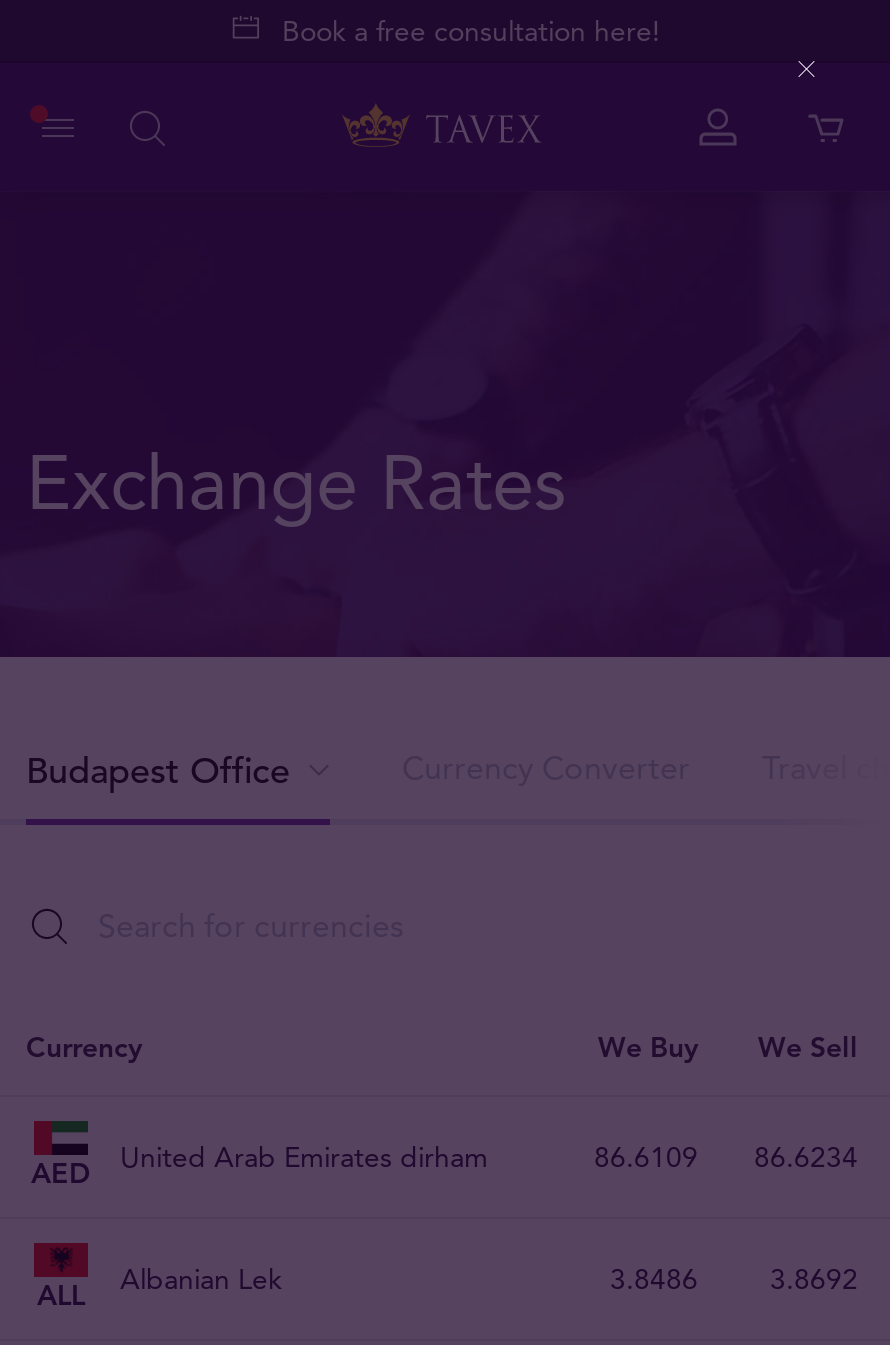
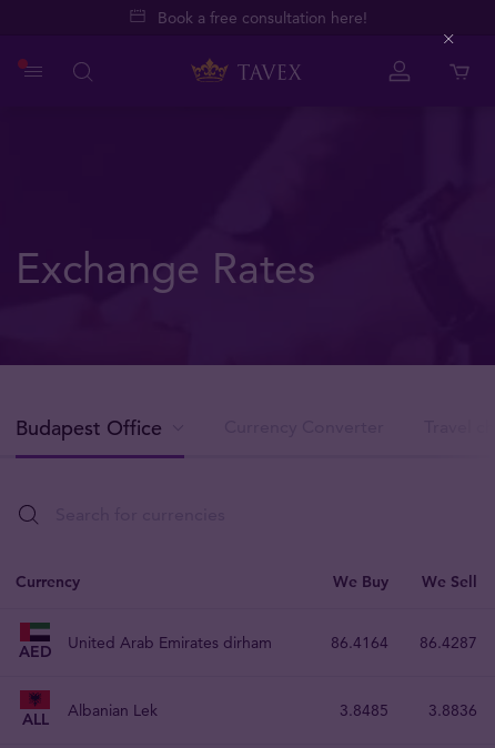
[594,1139,698,1175] 86.6109 -> [331,633,388,653] 86.4164
[754,1139,858,1175] 86.6234 -> [420,633,477,653] 86.4287
[610,1261,698,1297] 3.8486 -> [340,700,388,720] 3.8485
[770,1261,858,1297] 3.8692 -> [428,700,477,720] 3.8836

